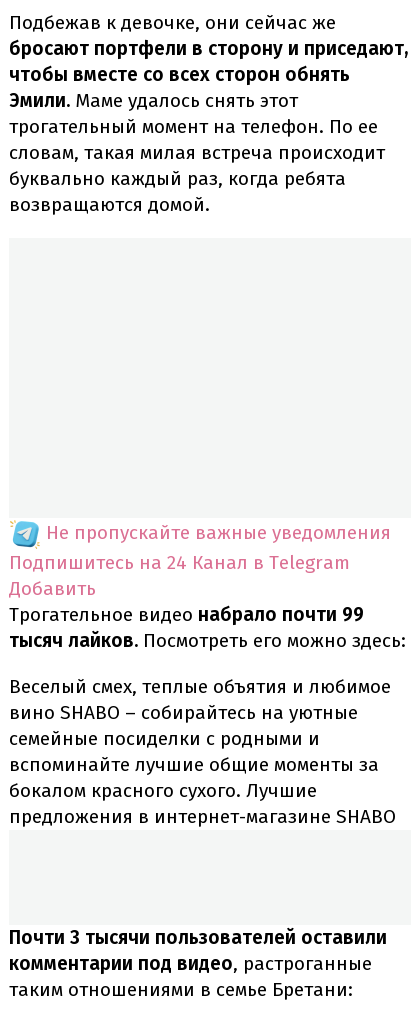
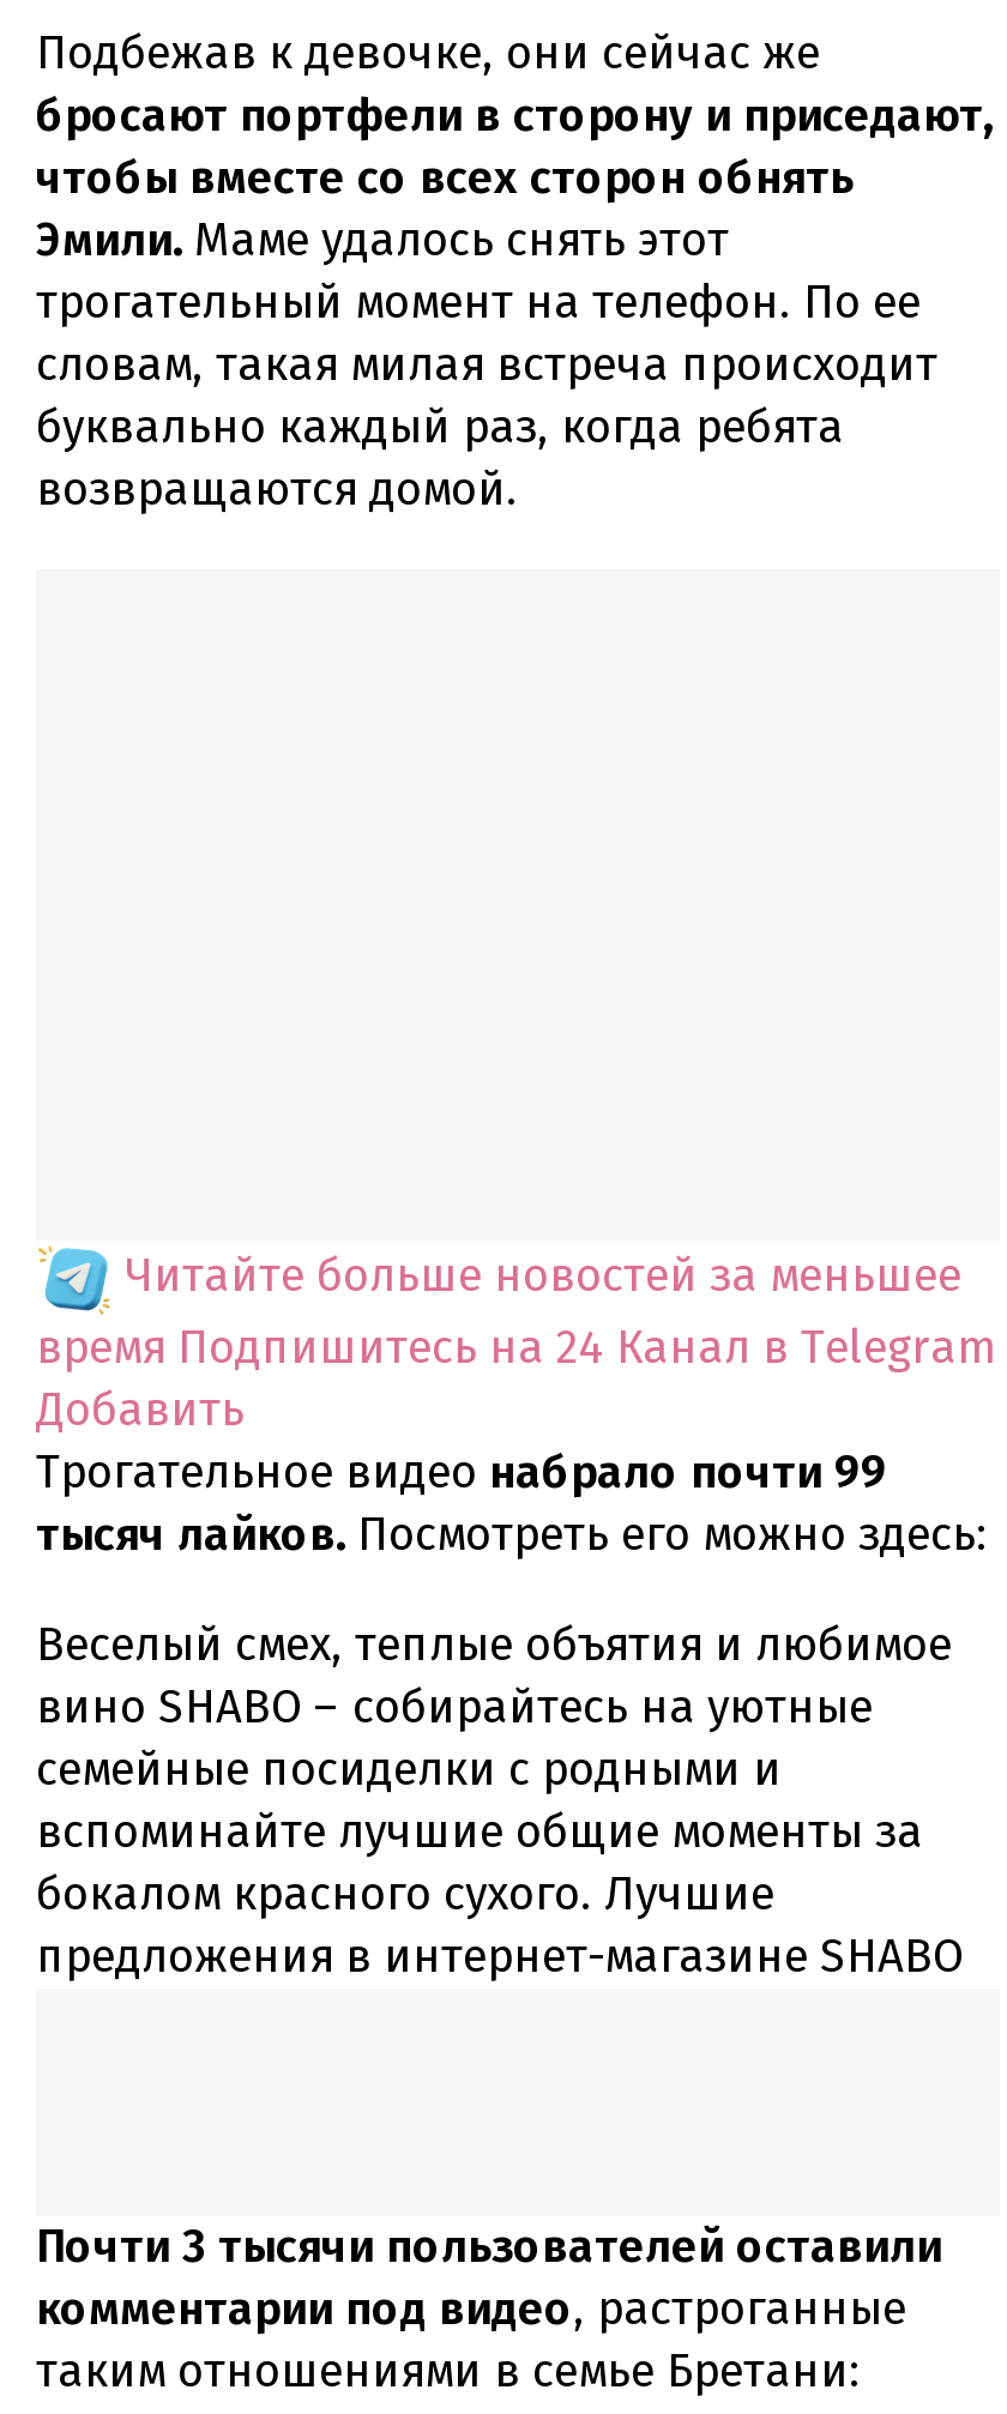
[9,521,391,574] Не пропускайте важные уведомления | Подпишитесь на 24 Канал в Telegram -> [36,1247,995,1374] Читайте больше новостей за меньшее | время Подпишитесь на 24 Канал в Telegram

